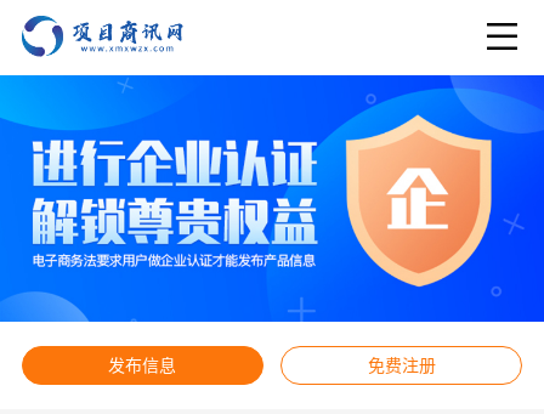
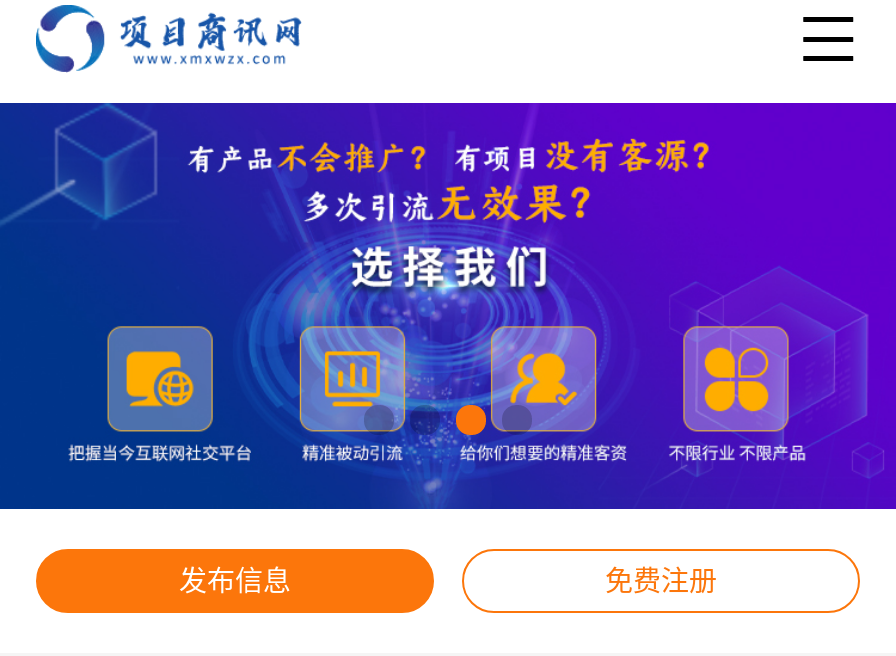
[4,74,540,323] [image] -> [6,101,890,511] [image]

